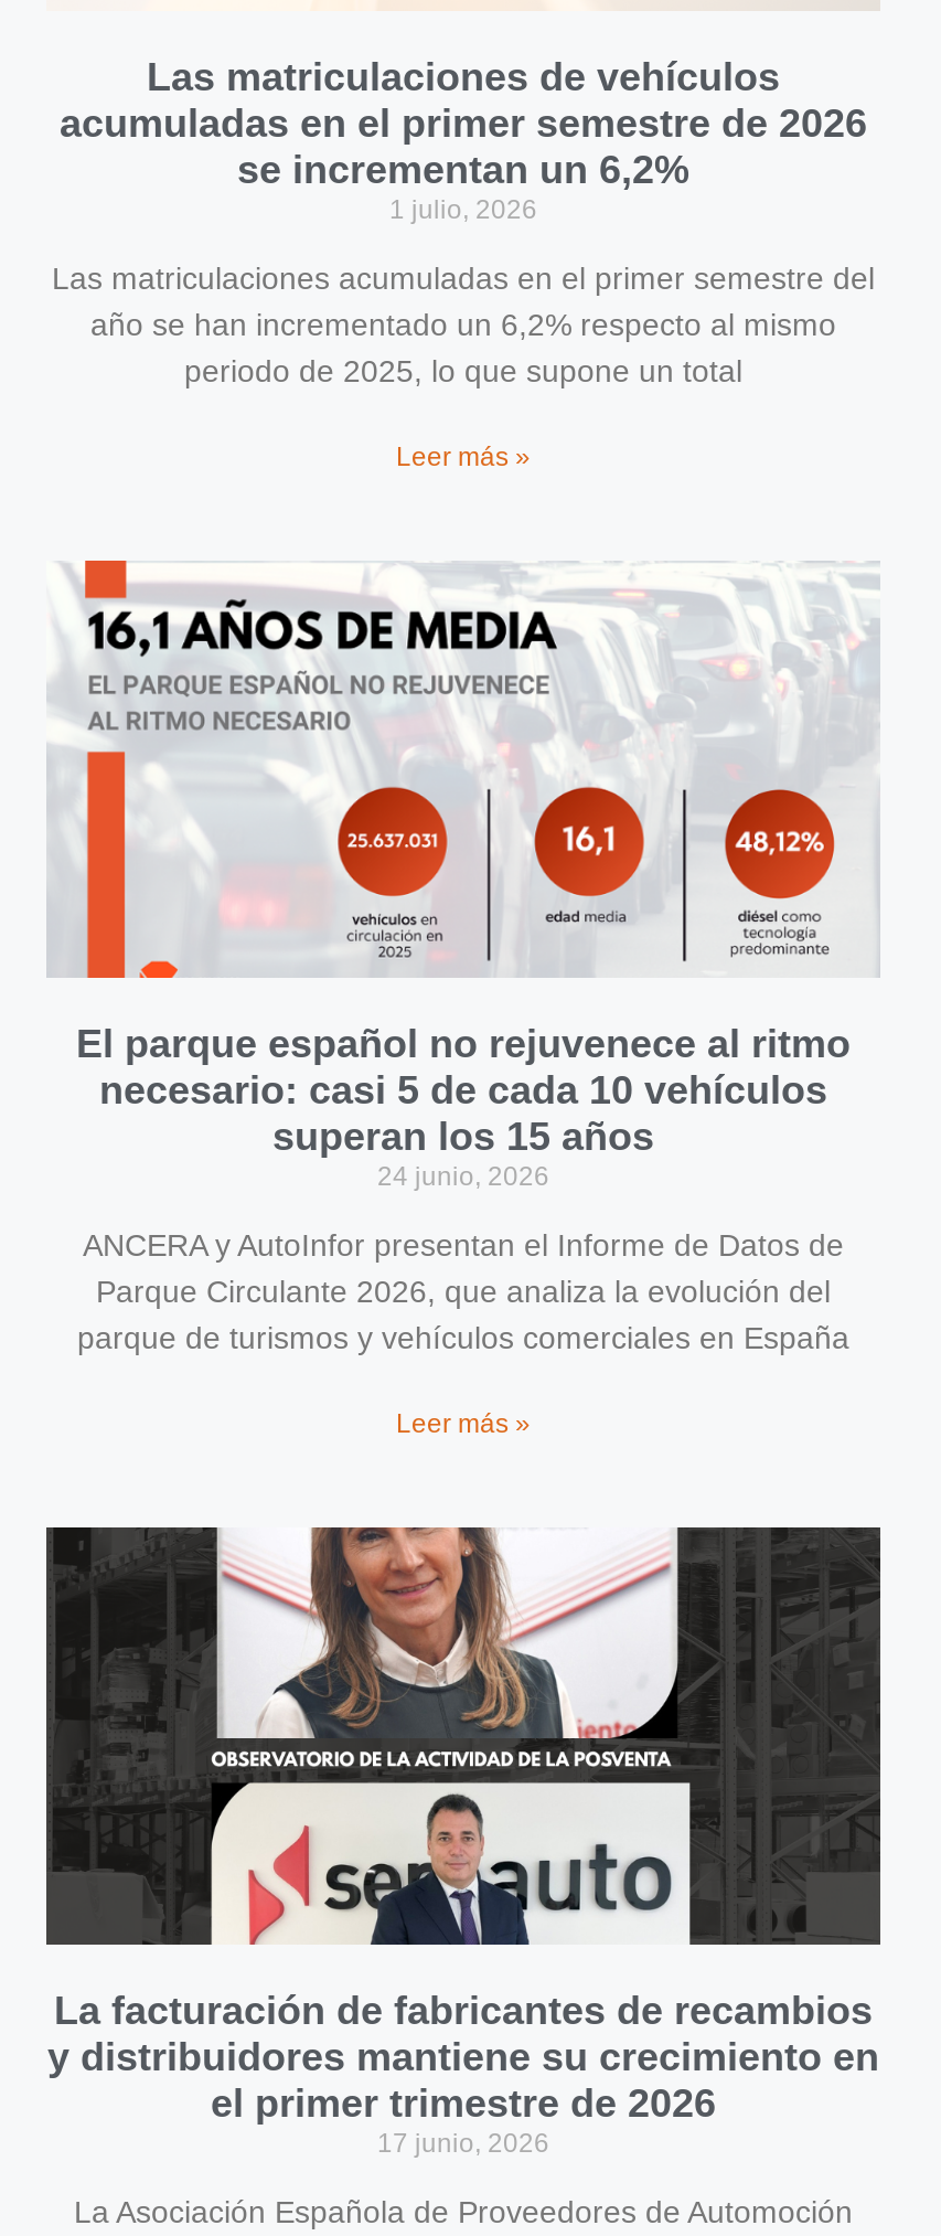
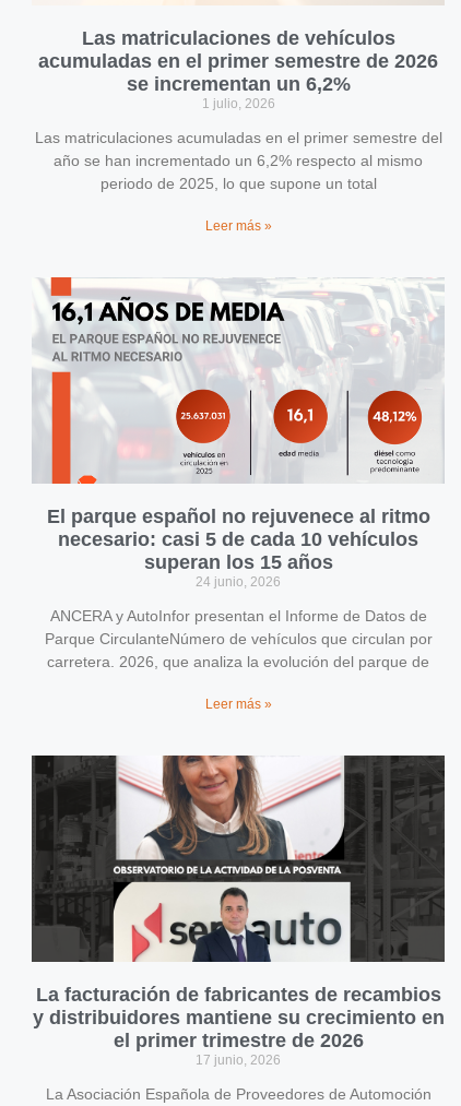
[77,1274,849,1355] Parque Circulante 2026, que analiza la evolución del | parque de turismos y vehículos comerciales en España -> [44,630,432,670] Parque CirculanteNúmero de vehículos que circulan por | carretera. 2026, que analiza la evolución del parque de

